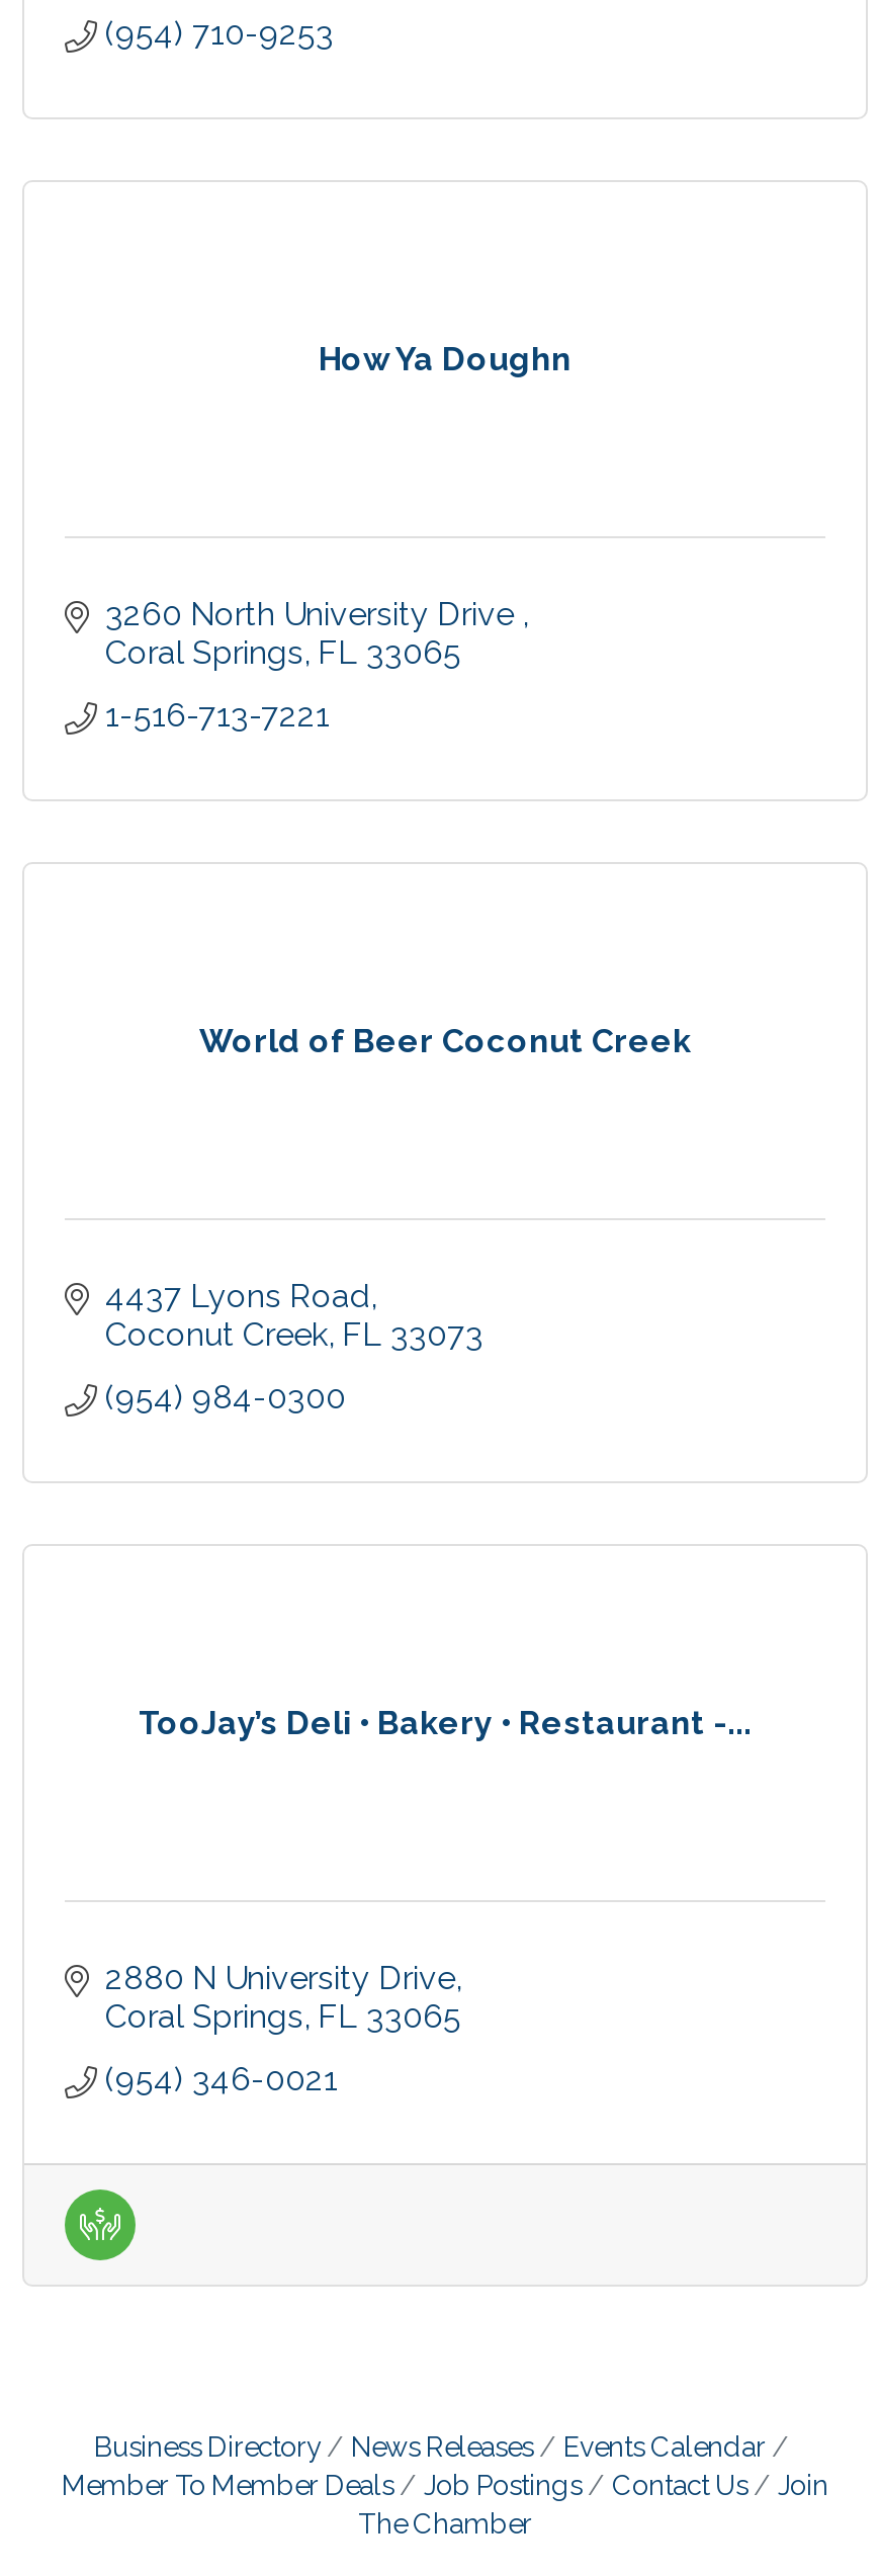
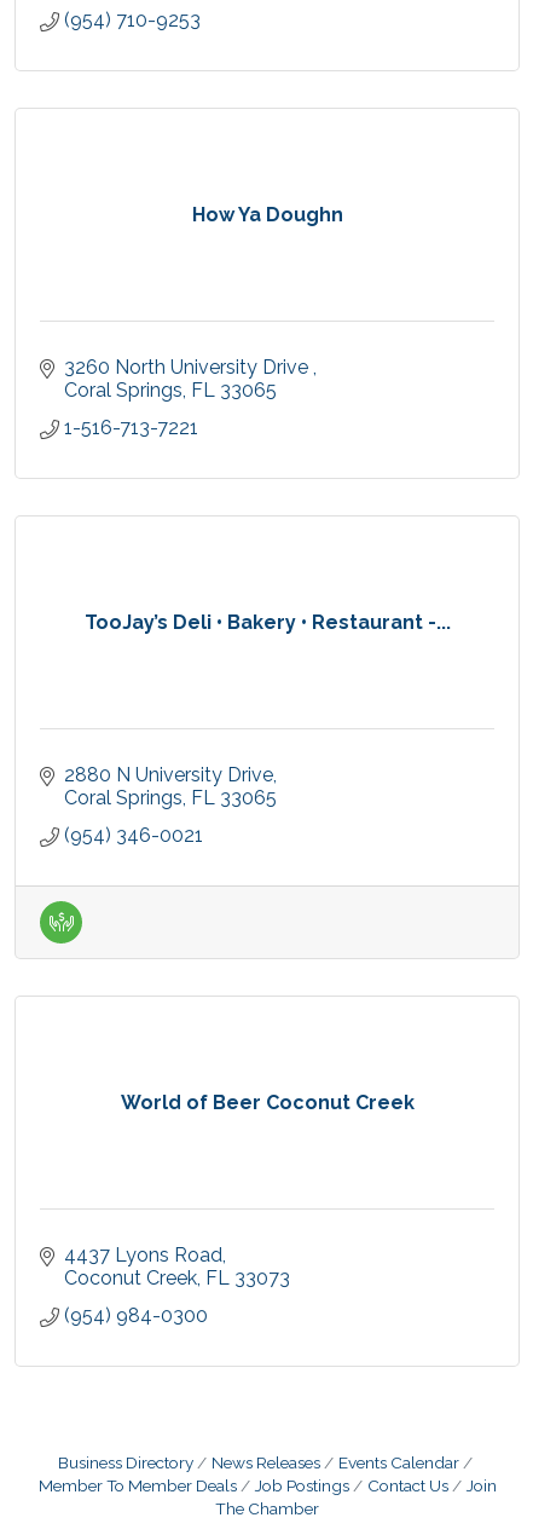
moved [199,1022,691,1060] -> [120,1091,414,1114]: World of Beer Coconut Creek
moved [105,1277,484,1416] -> [64,1243,290,1327]: 4437 Lyons Road | Coconut Creek FL 33073 | (954) 984-0300
moved [105,1704,752,2098] -> [64,611,450,847]: TooJay’s Deli • Bakery • Restaurant -... | 2880 N University Drive | Coral Springs FL 33065 | (954) 346-0021

